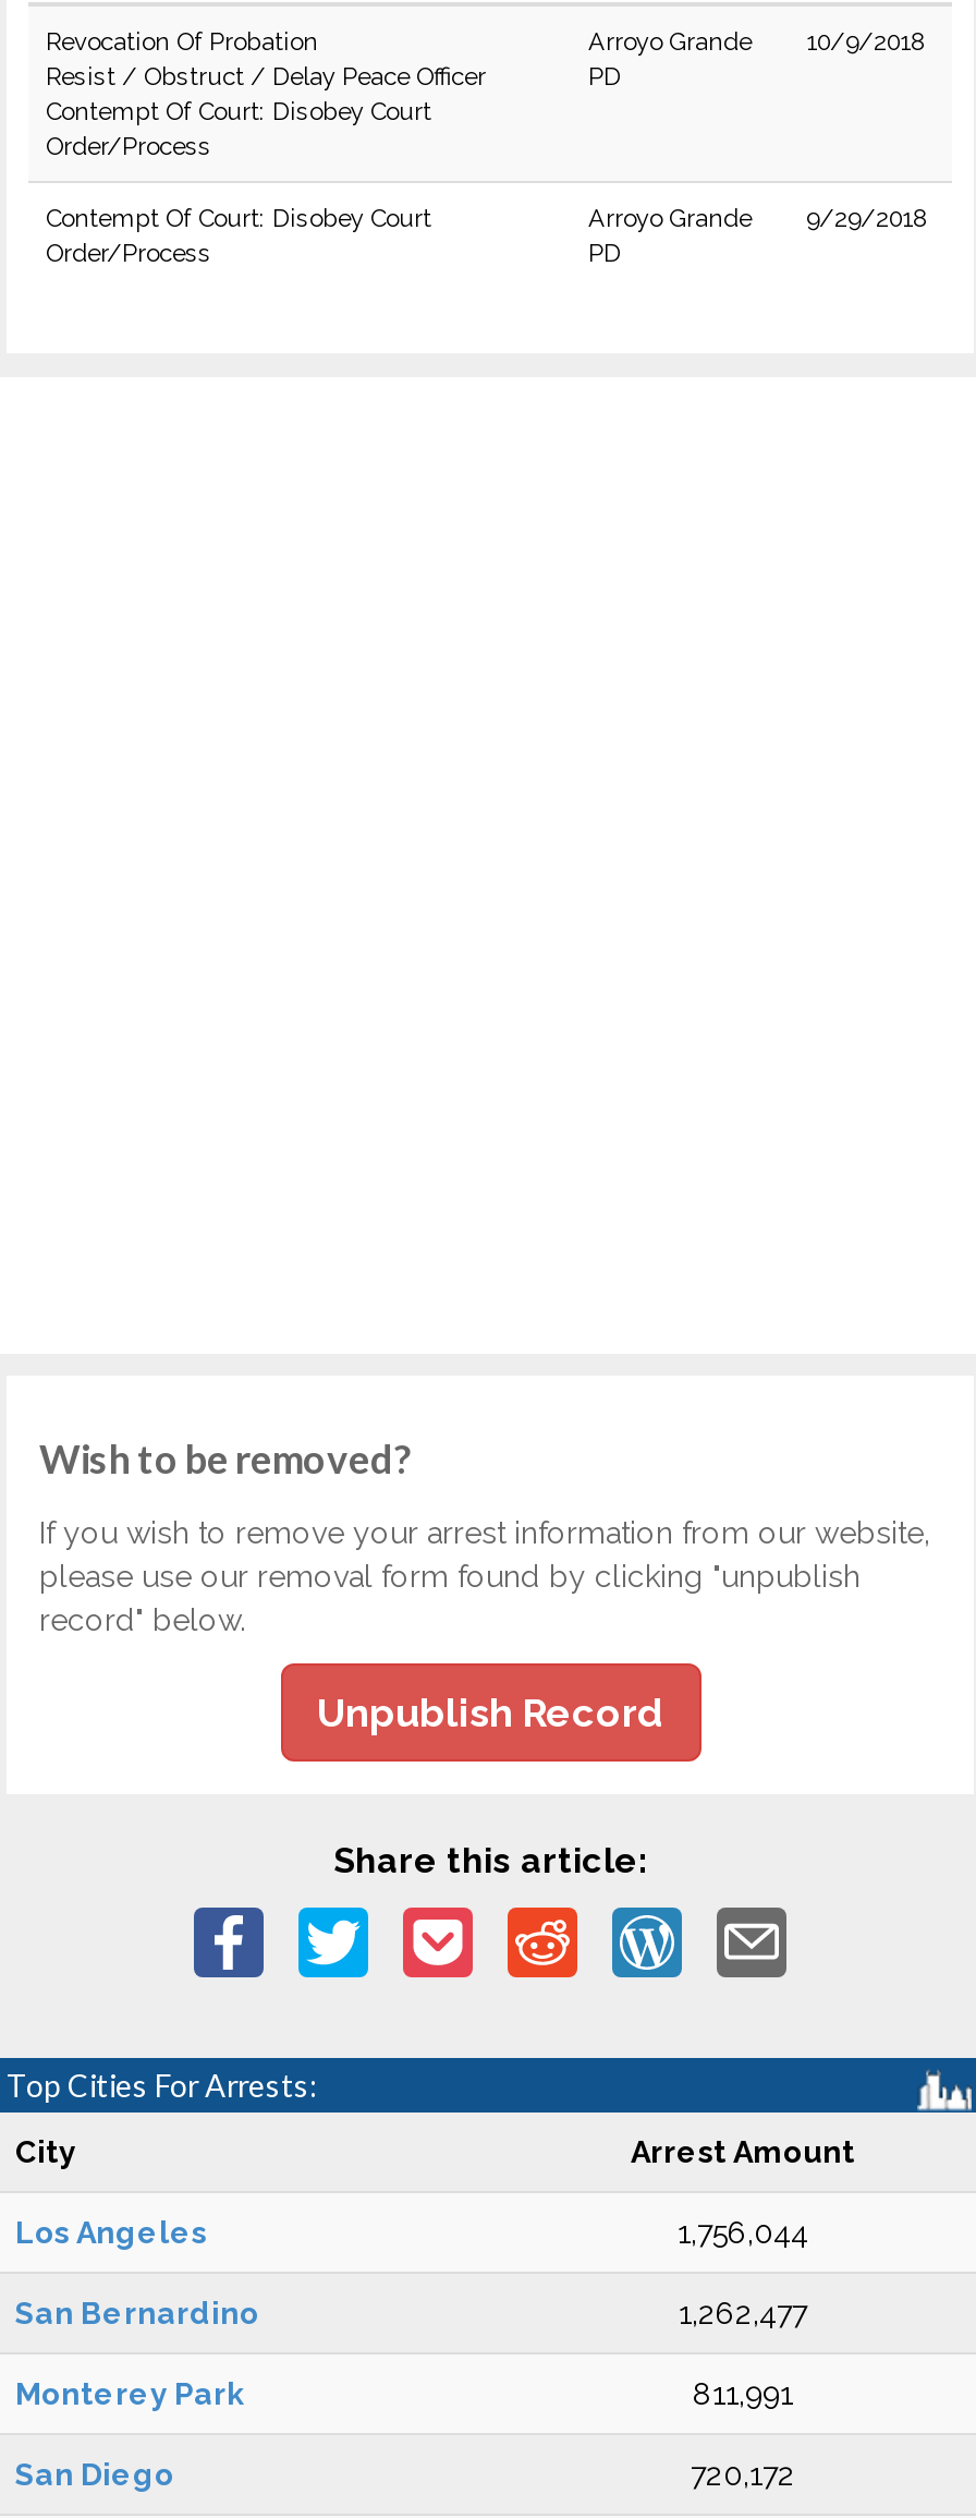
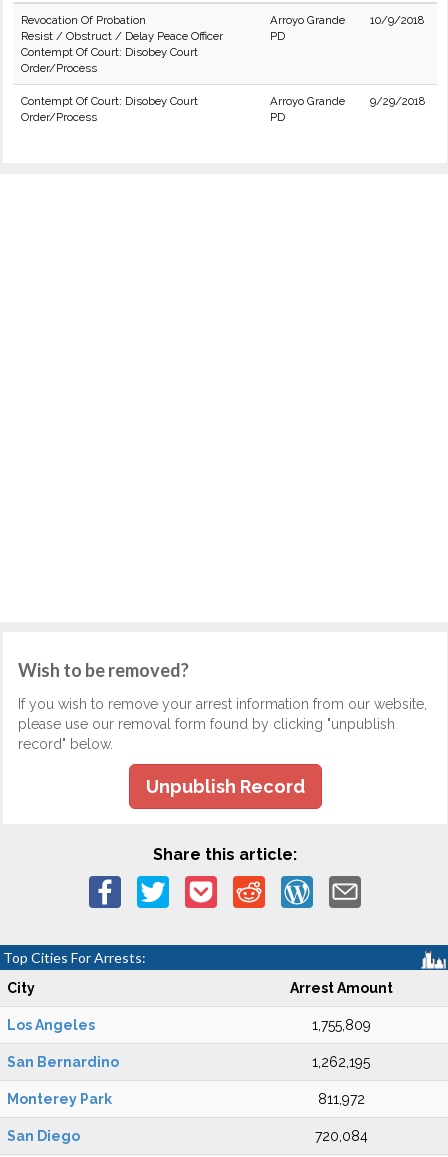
[678,2215,808,2250] 1,756,044 -> [311,1017,370,1033] 1,755,809
[679,2296,807,2331] 1,262,477 -> [312,1054,370,1070] 1,262,195
[693,2376,793,2411] 811,991 -> [317,1091,364,1107] 811,972
[691,2457,795,2492] 720,172 -> [314,1128,367,1144] 720,084

